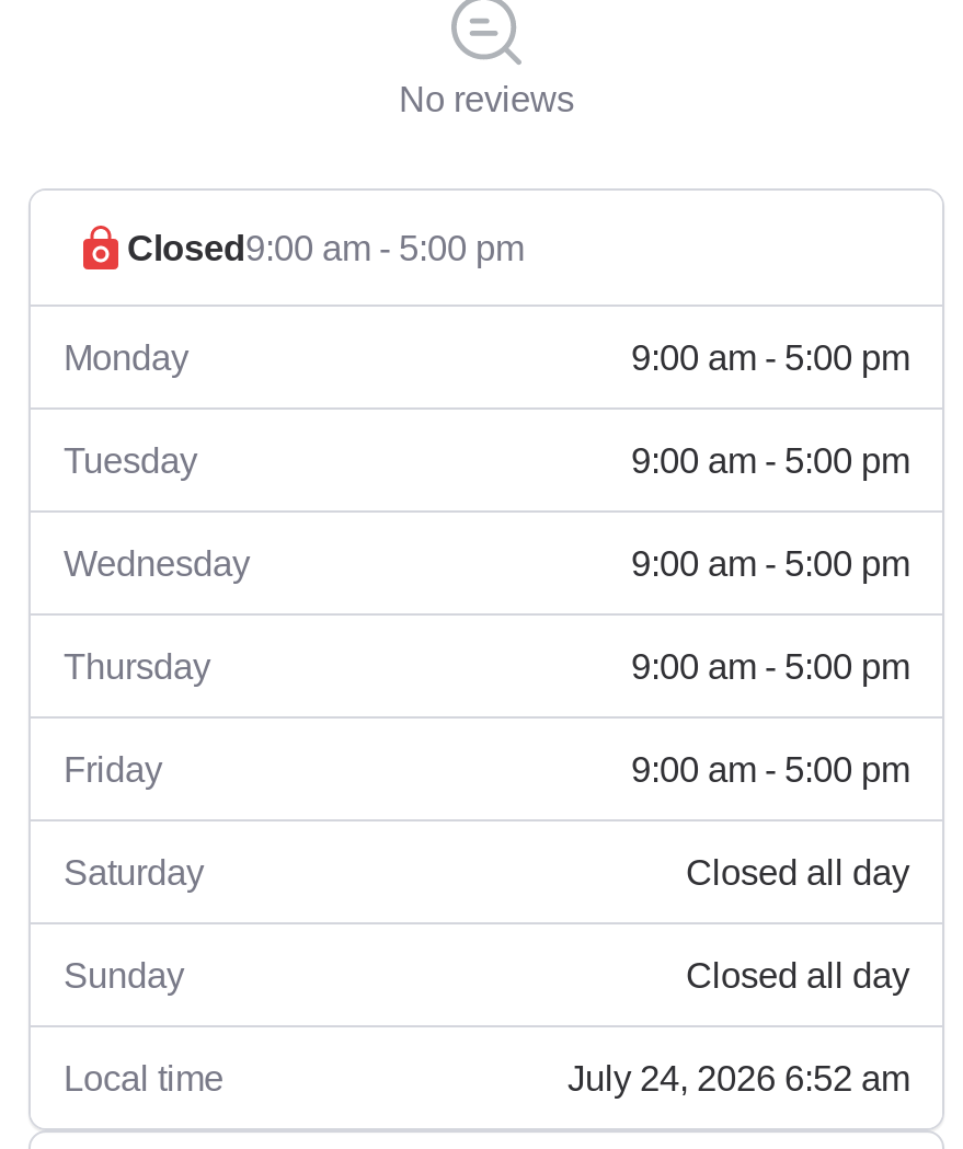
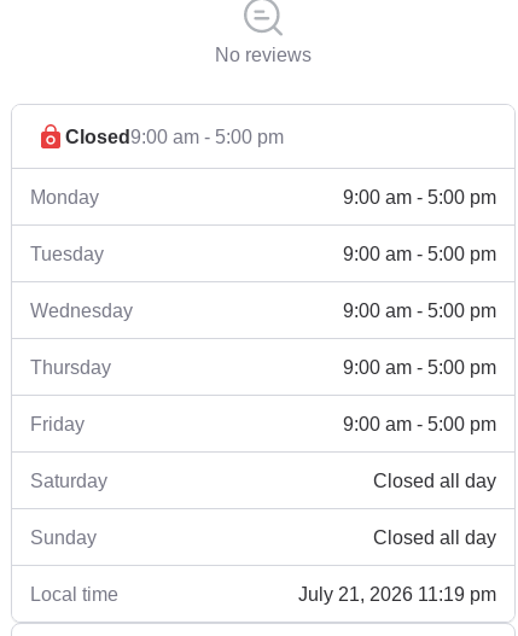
[568,1058,909,1097] July 24, 2026 6:52 am -> [298,583,496,605] July 21, 2026 11:19 pm

